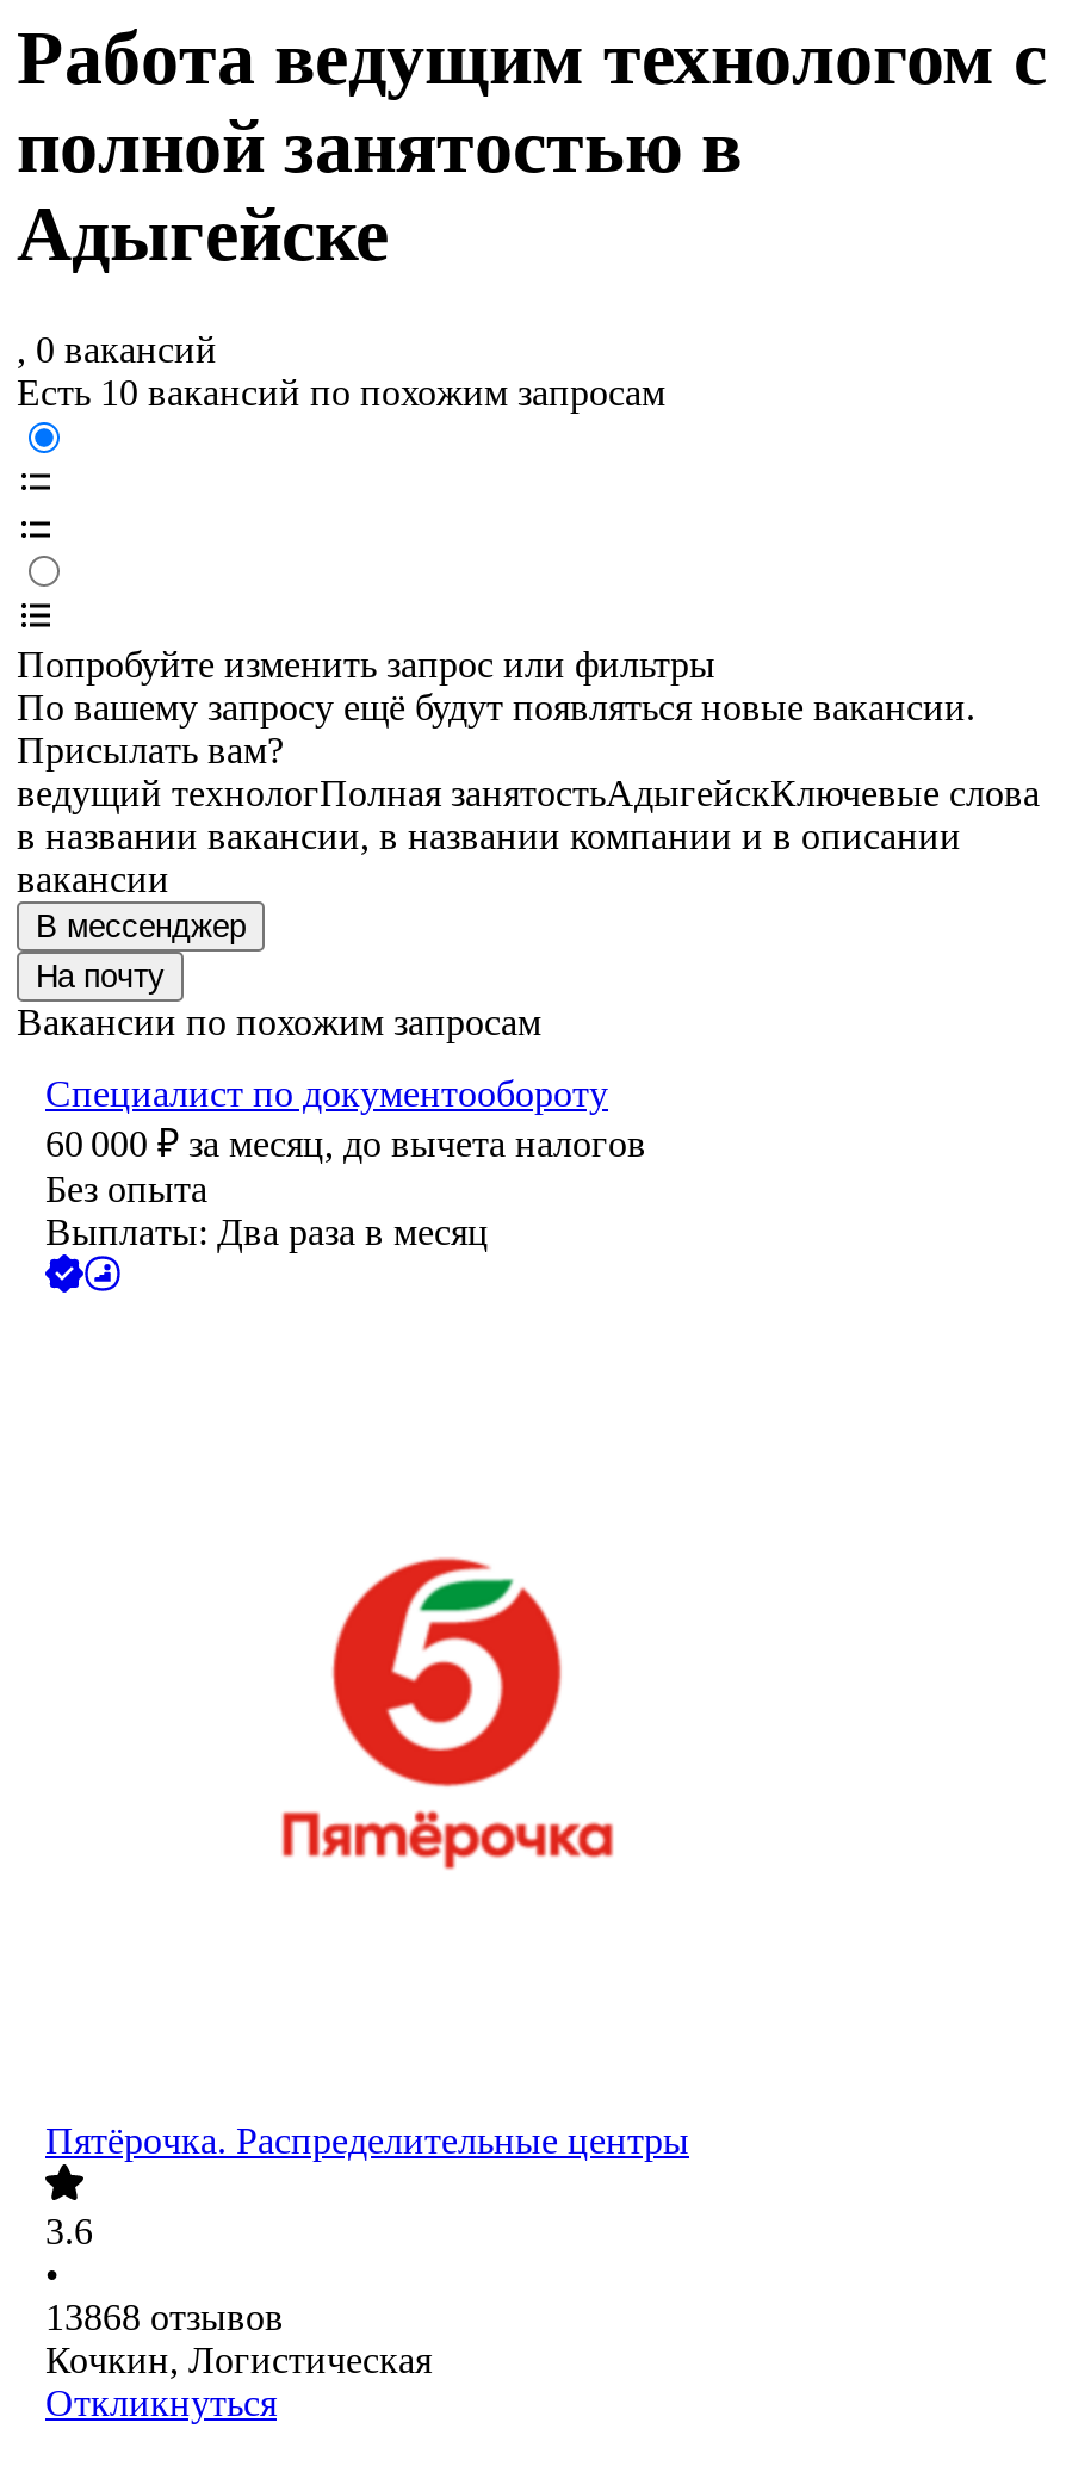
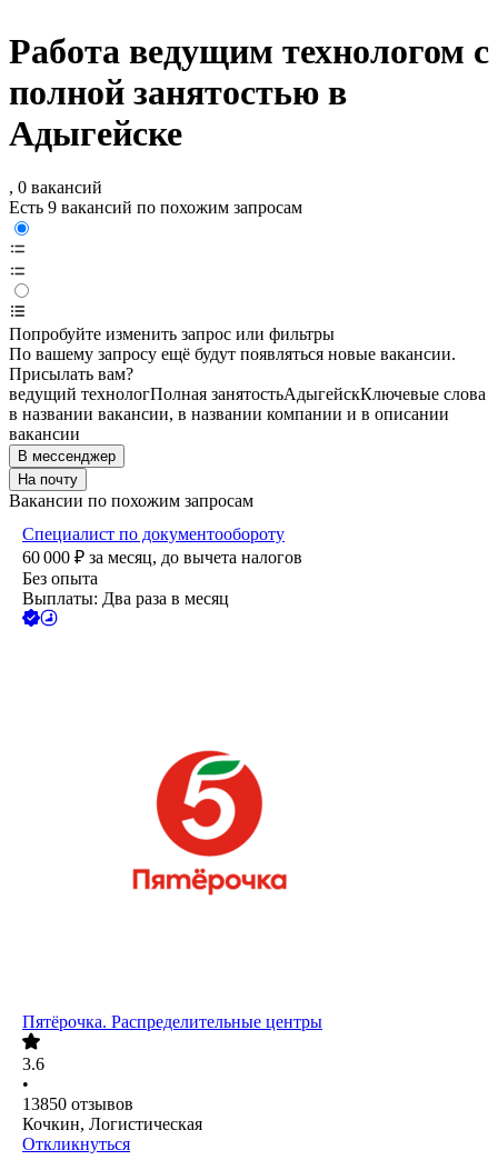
[17,373,665,414] Есть 10 вакансий по похожим запросам -> [9,198,302,217] Есть 9 вакансий по похожим запросам
[45,2298,284,2338] 13868 отзывов -> [22,1095,133,1114] 13850 отзывов

